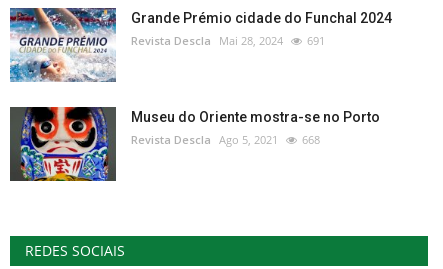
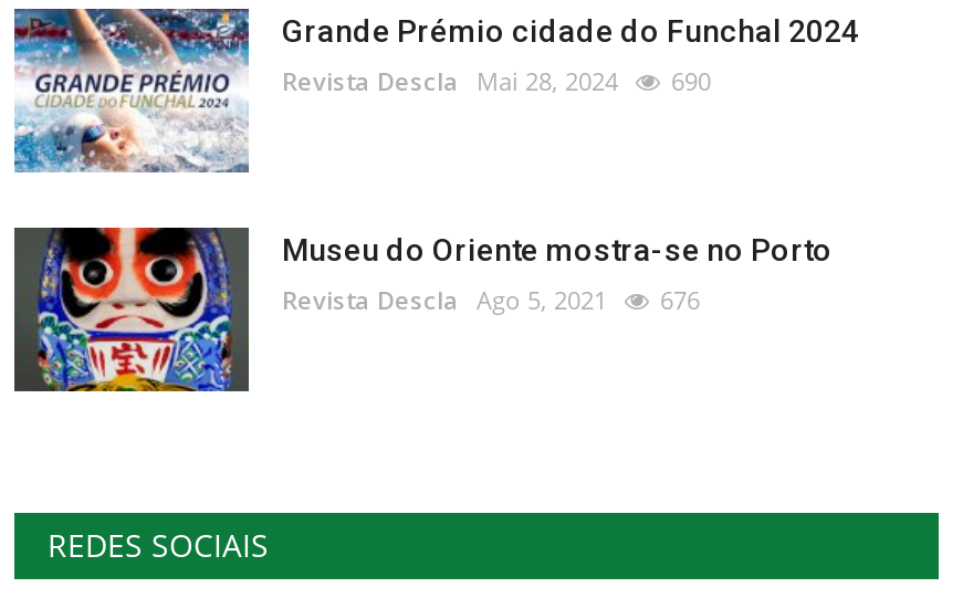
[131,33,325,48] Revista Descla Mai 28, 2024 691 -> [282,64,711,97] Revista Descla Mai 28, 2024 690
[131,132,320,147] Revista Descla Ago 5, 2021 668 -> [282,283,700,316] Revista Descla Ago 5, 2021 676

